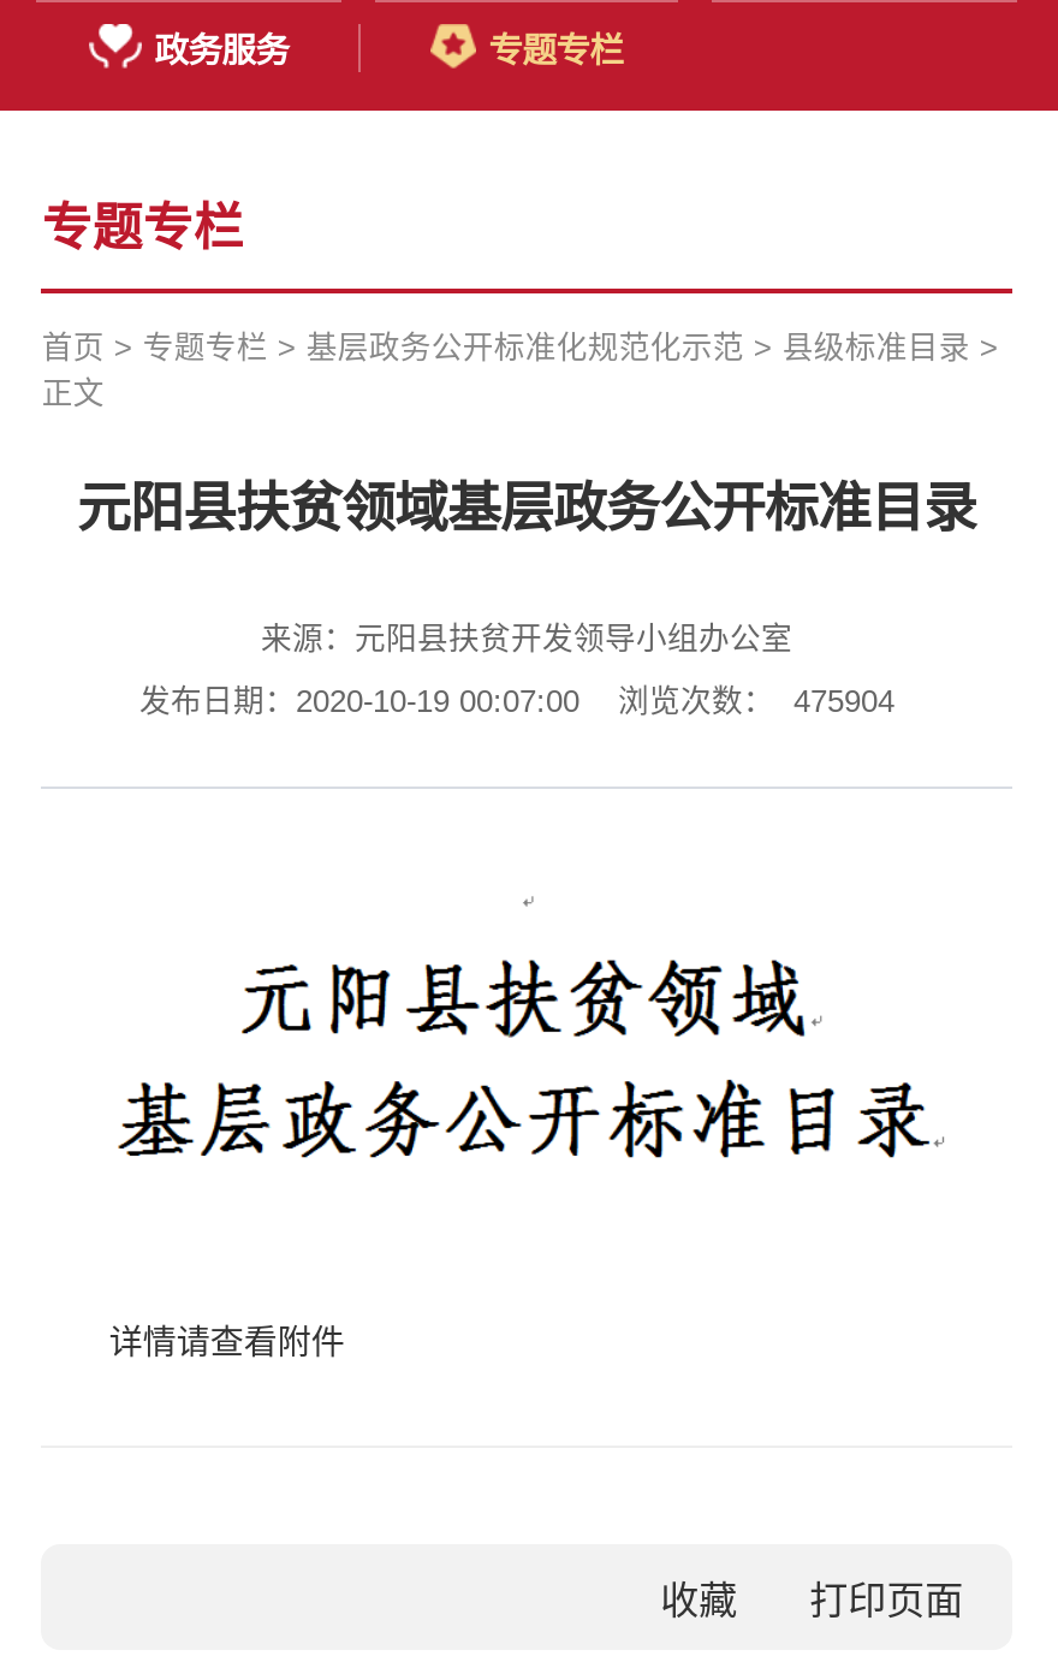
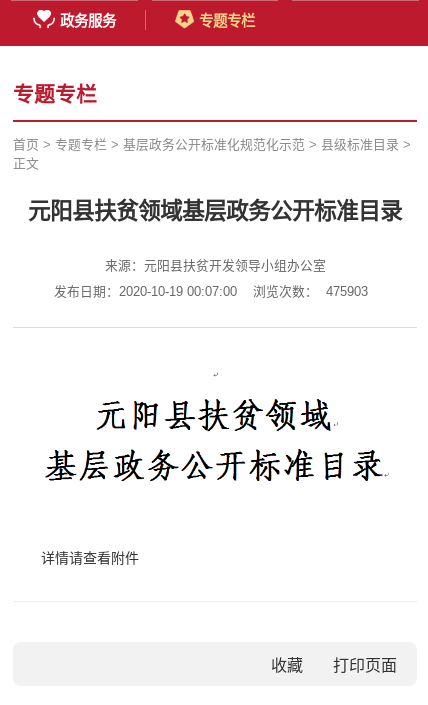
[139,684,894,720] 发布日期：2020-10-19 00:07:00 浏览次数： 475904 -> [54,284,368,299] 发布日期：2020-10-19 00:07:00 浏览次数： 475903

